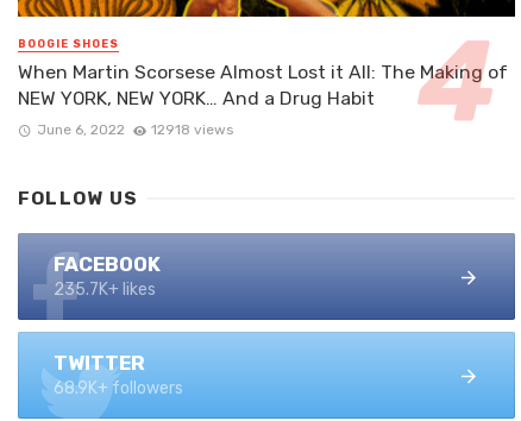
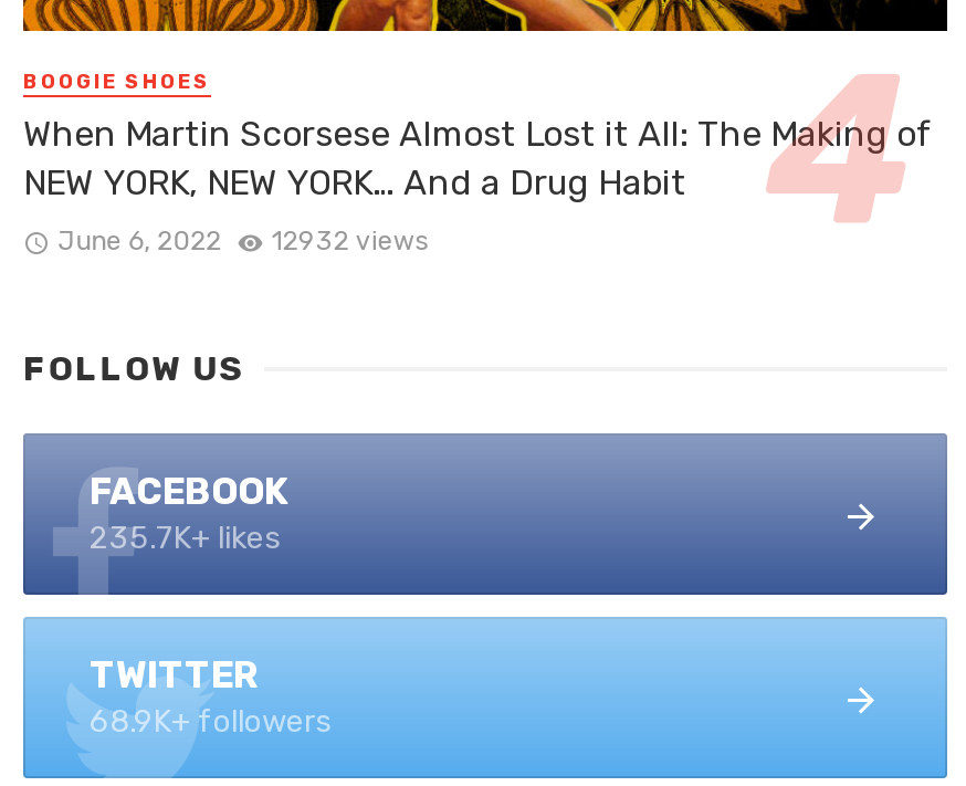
[36,121,234,138] June 6, 2022 12918 views -> [58,225,429,256] June 6, 2022 12932 views

